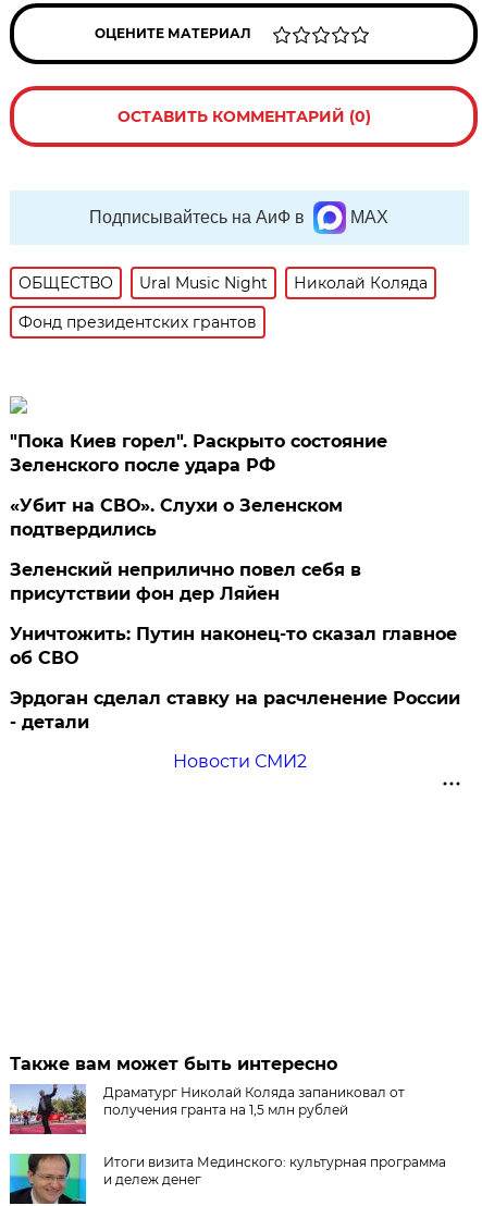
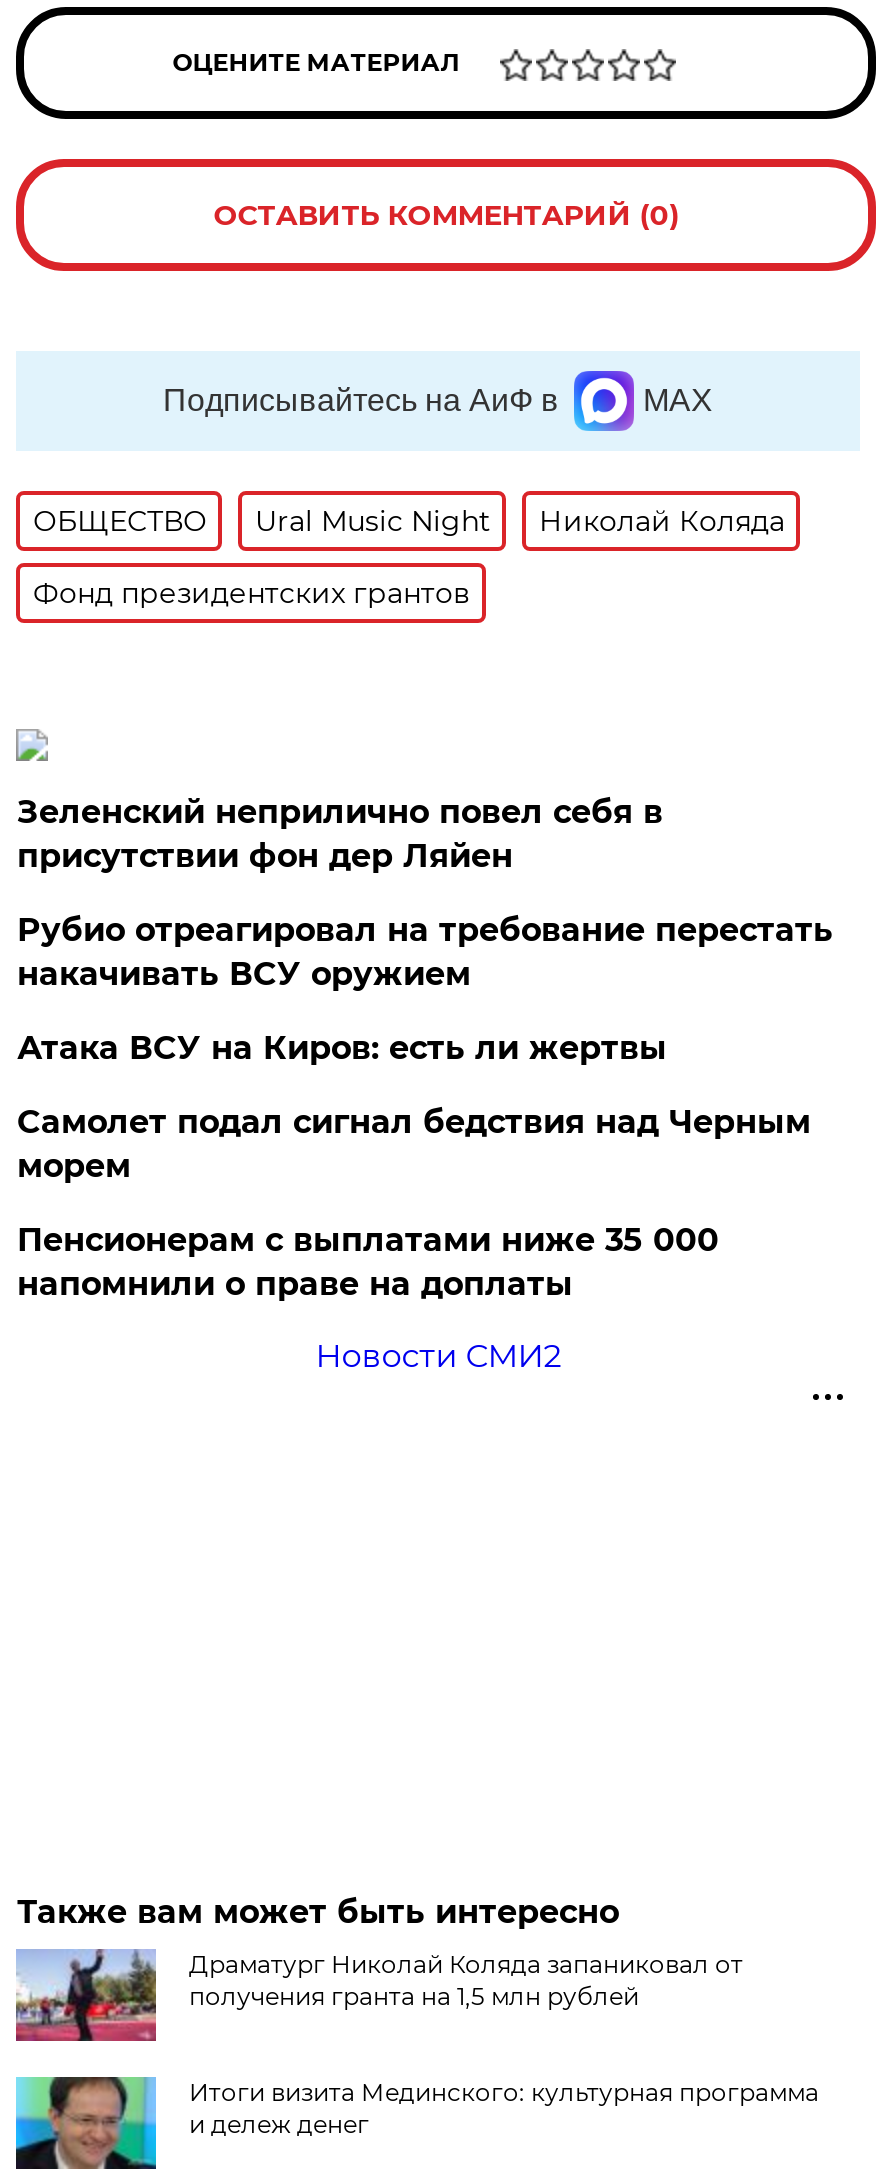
[10,431,388,540] "Пока Киев горел". Раскрыто состояние | Зеленского после удара РФ | «Убит на СВО». Слухи о Зеленском | подтвердились -> none
moved [10,559,362,604] -> [17,793,663,875]: Зеленский неприлично повел cебя в | присутствии фон дер Ляйен
[10,624,461,732] Уничтожить: Путин наконец-то сказал главное | об СВО | Эрдоган сделал ставку на расчленение России | - детали -> [17,911,833,1303] Рубио отреагировал на требование перестать | накачивать ВСУ оружием | Атака ВСУ на Киров: есть ли жертвы | Самолет подал сигнал бедствия над Черным | морем | Пенсионерам с выплатами ниже 35 000 | напомнили о праве на доплаты

